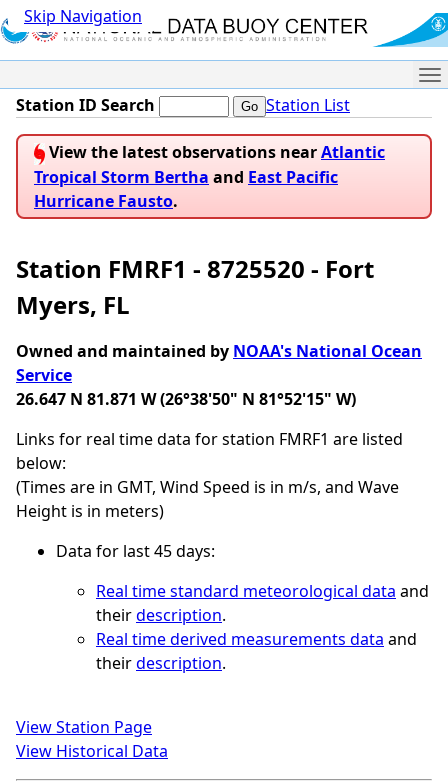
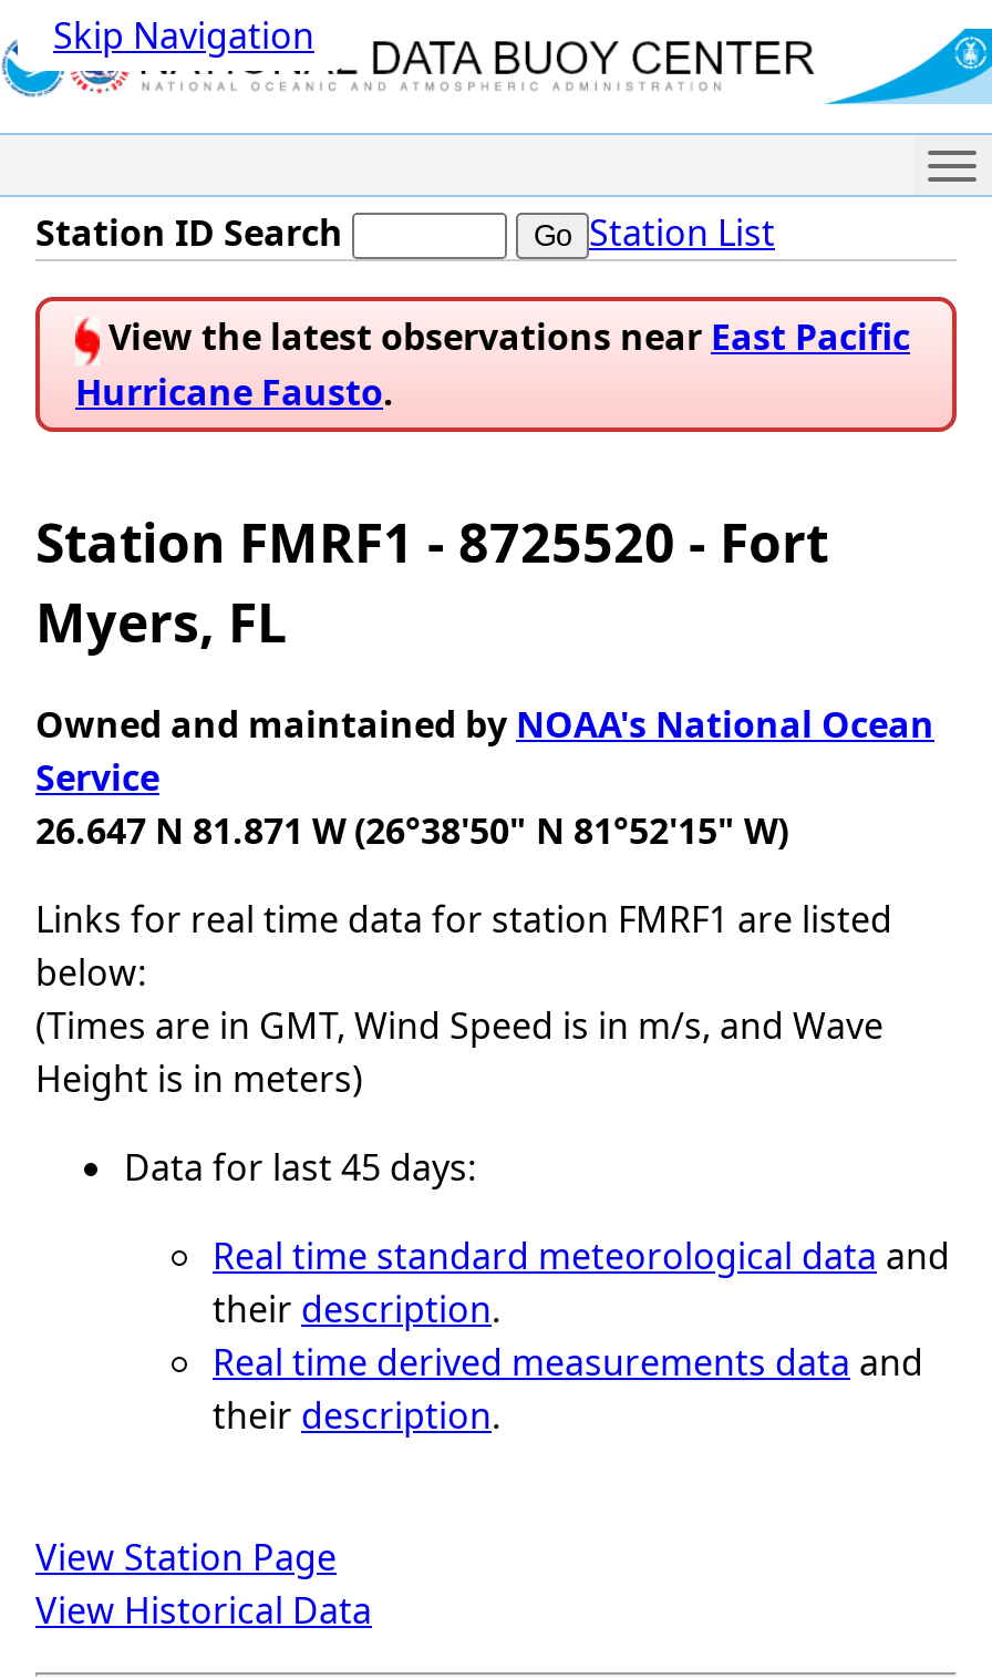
[34,141,385,188] View the latest observations near Atlantic | Tropical Storm Bertha and East Pacific -> [100,313,910,362] View the latest observations near East Pacific

